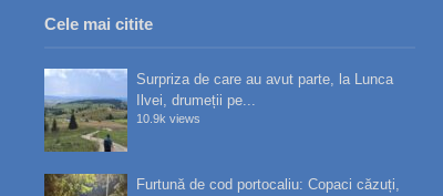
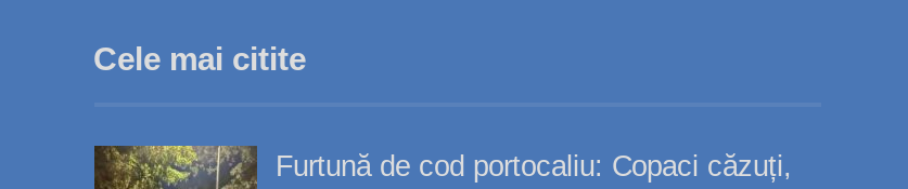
[43,68,394,153] [image] | Surpriza de care au avut parte, la Lunca | Ilvei, drumeții pe... | 10.9k views -> none

